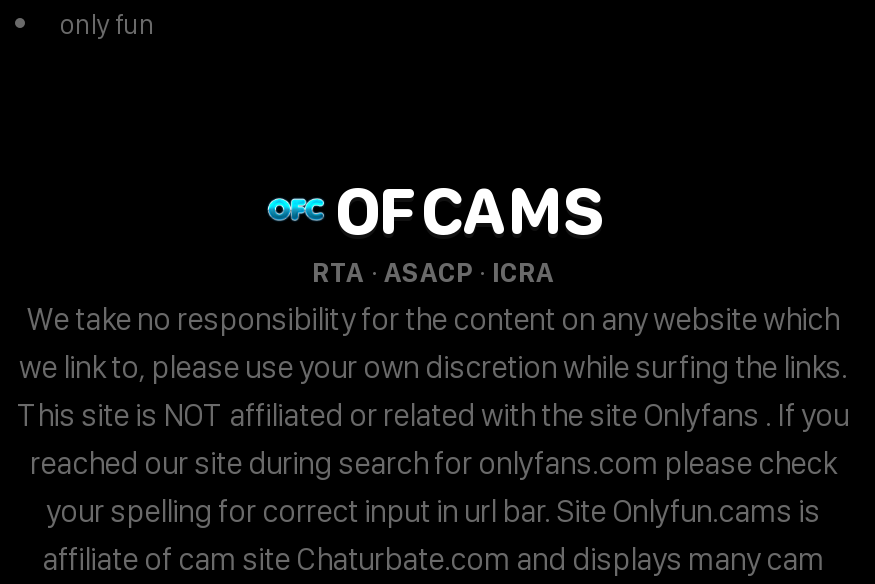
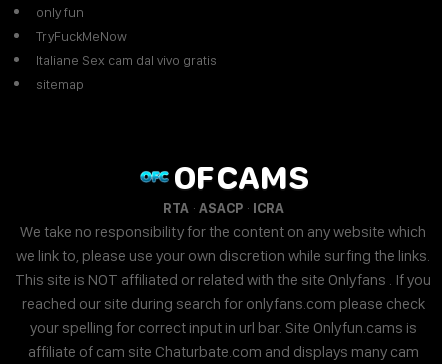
none -> [36,28,217,92] TryFuckMeNow | Italiane Sex cam dal vivo gratis | sitemap

